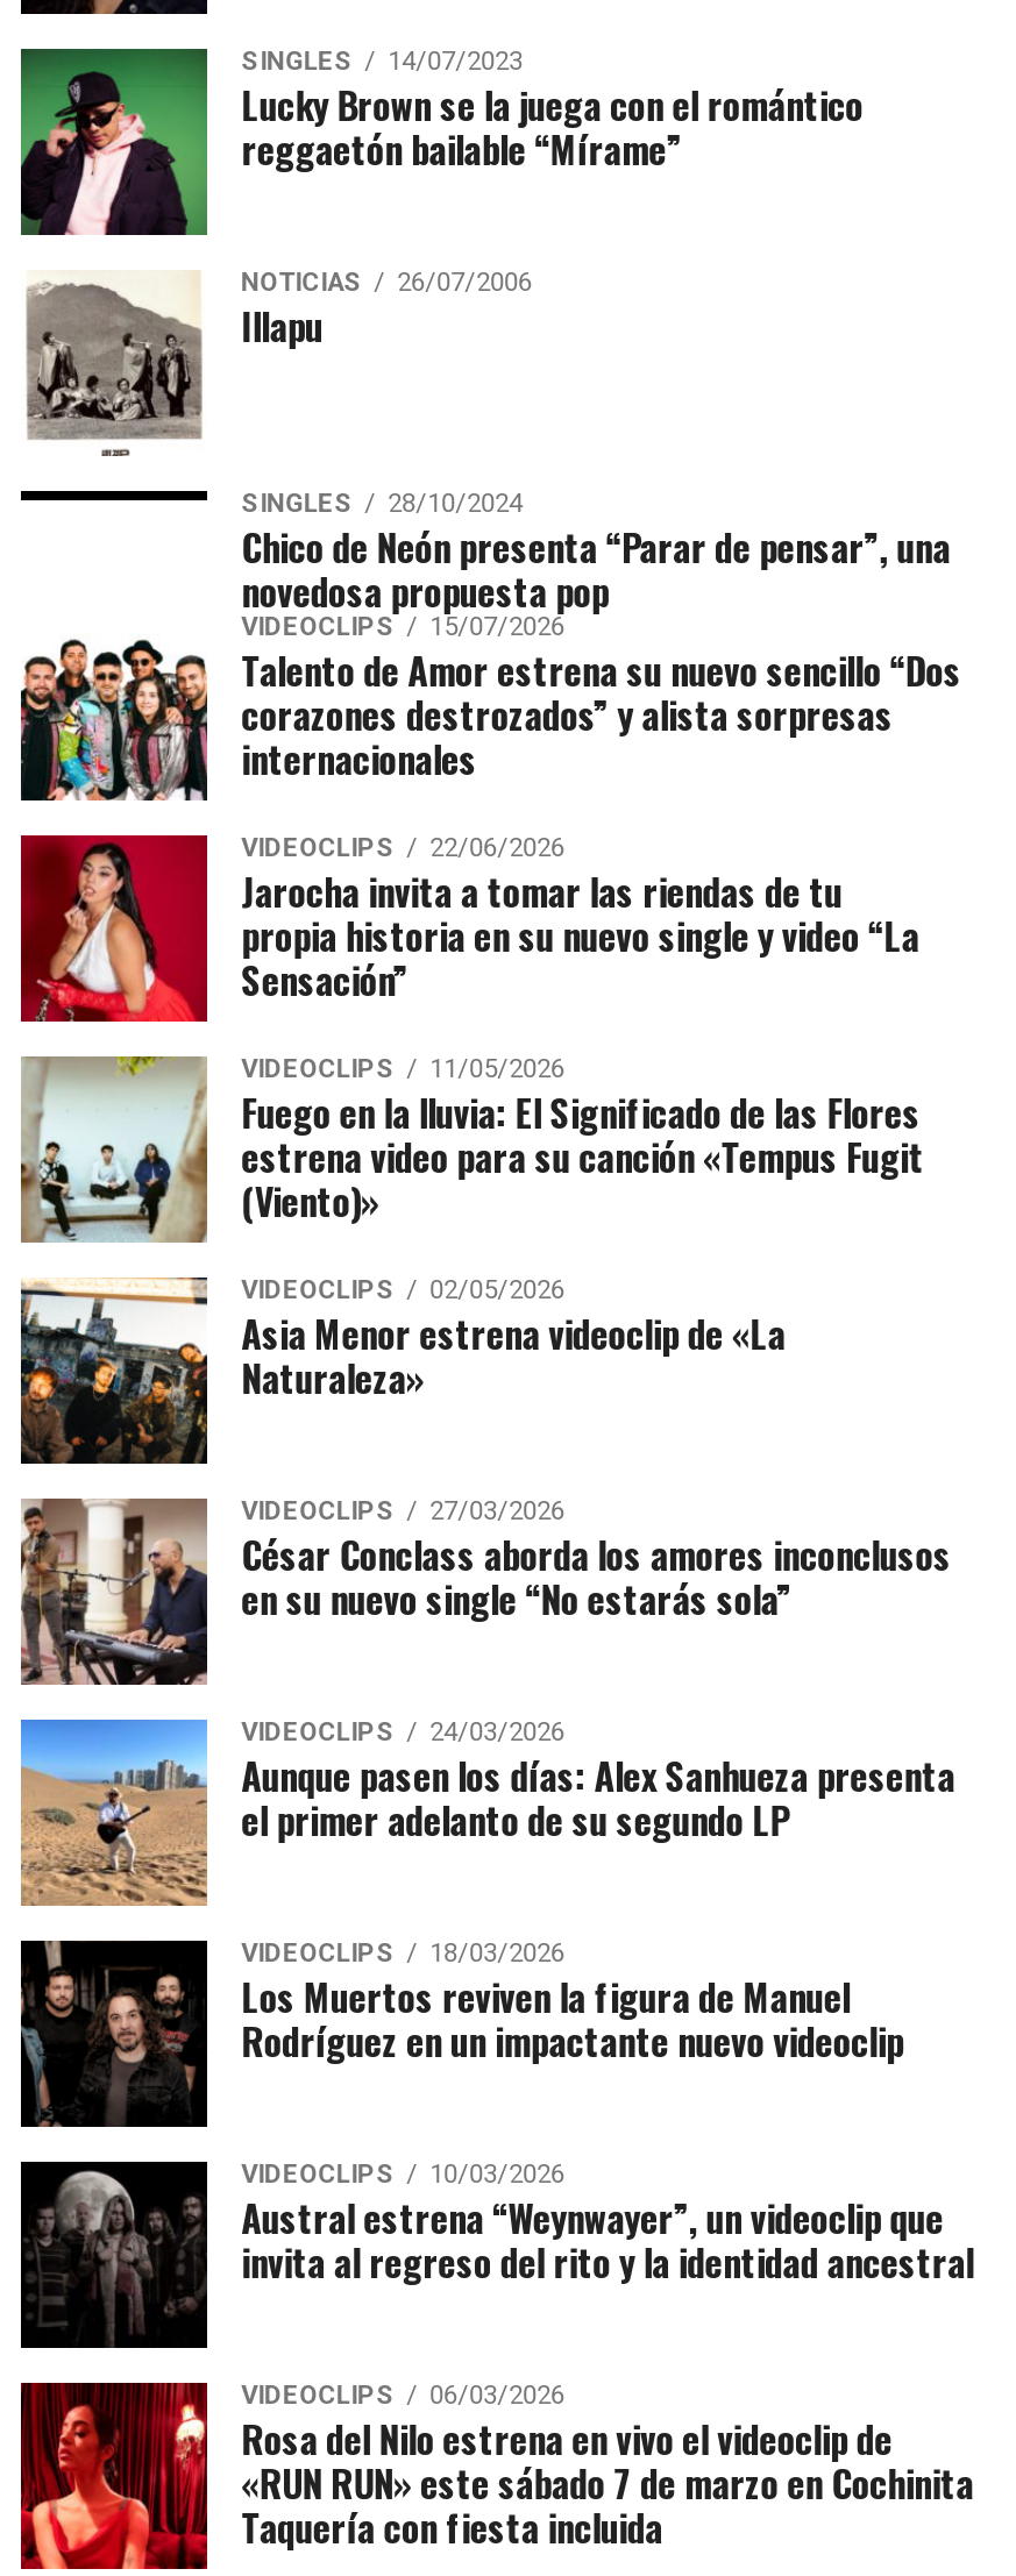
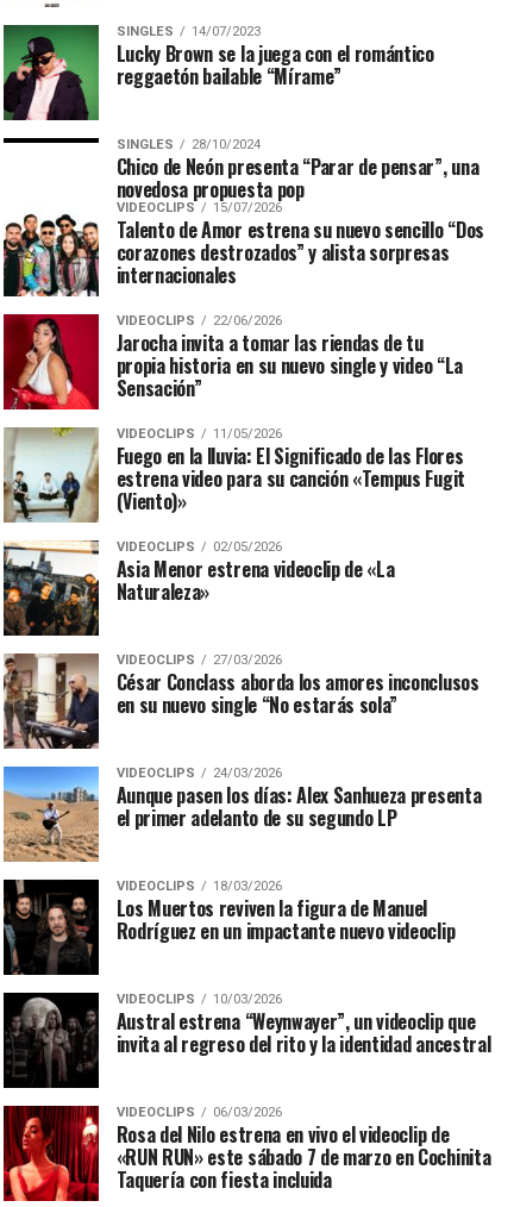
[21,267,532,456] [image] | NOTICIAS | 26/07/2006 | Illapu -> none

